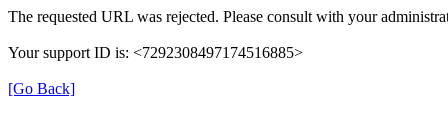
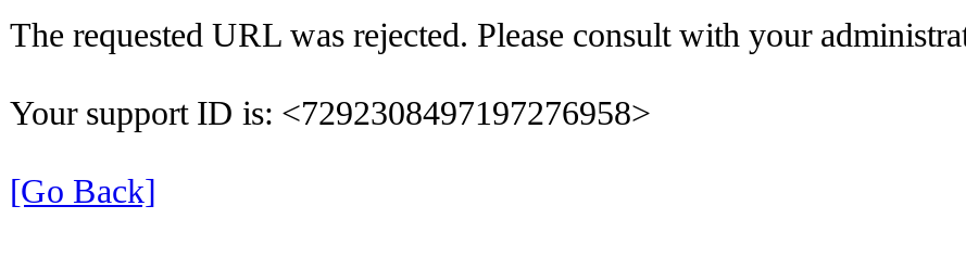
[8,44,303,61] Your support ID is: <7292308497174516885> -> [10,94,651,131] Your support ID is: <7292308497197276958>

